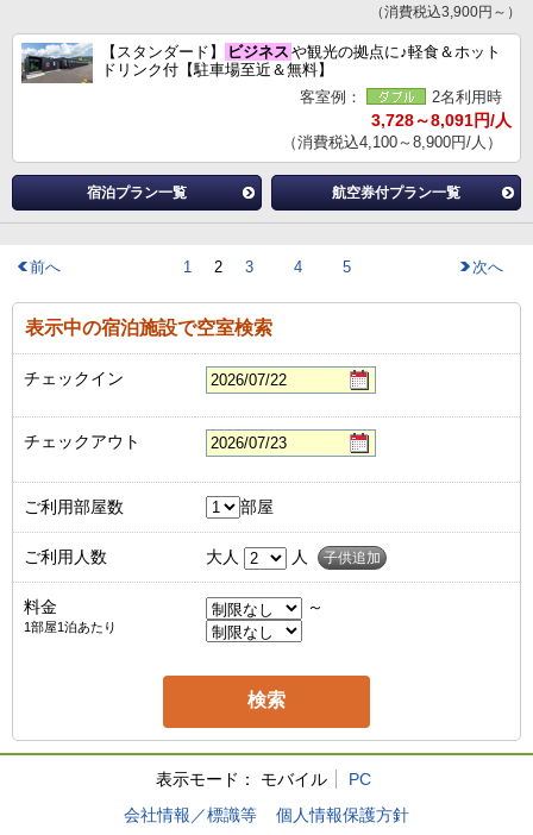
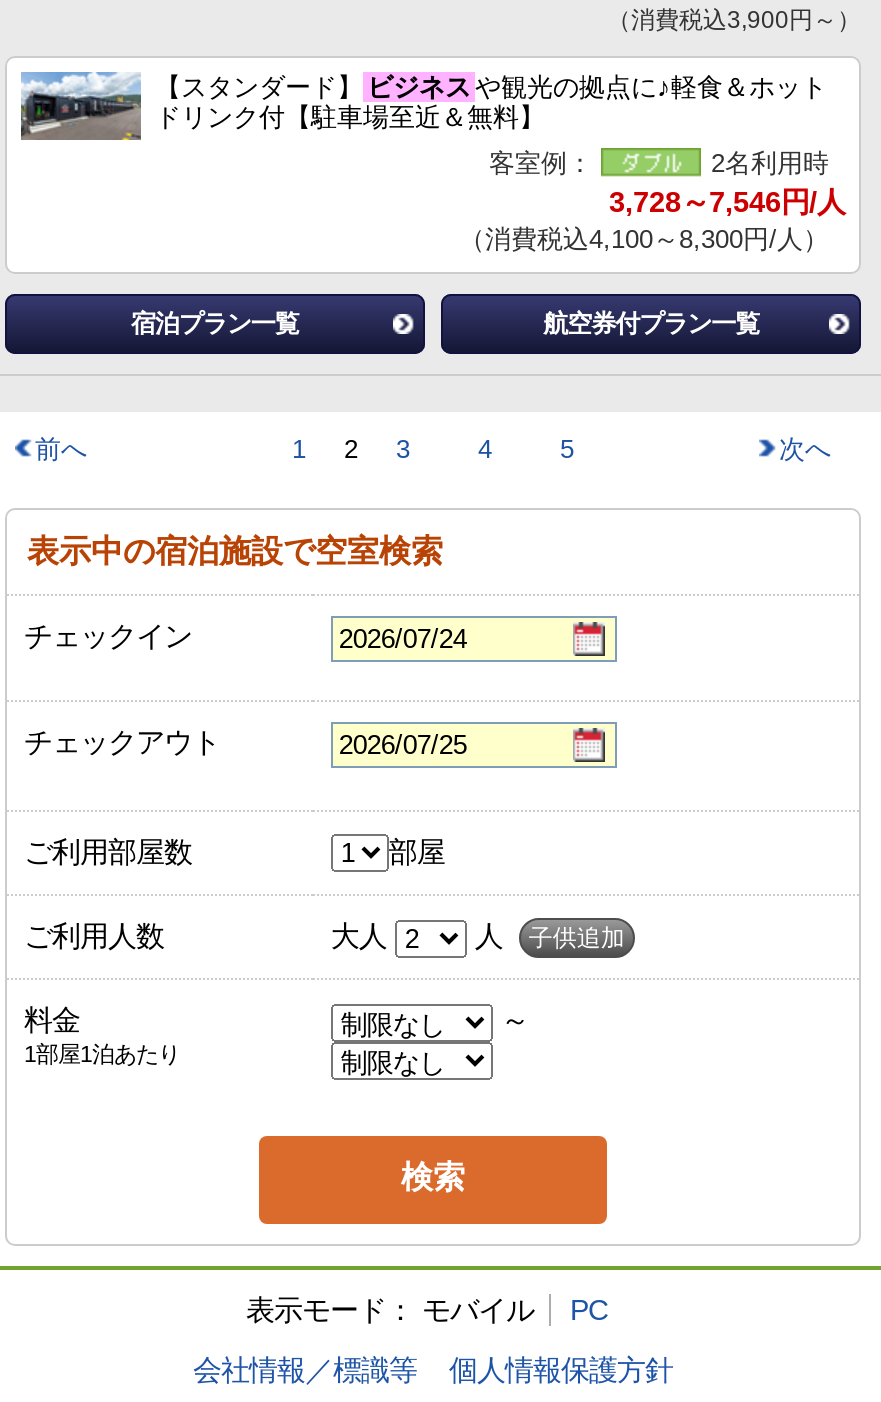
[371,111,512,130] 3,728～8,091円/人 -> [609,186,845,218] 3,728～7,546円/人
[282,133,502,151] （消費税込4,100～8,900円/人） -> [459,224,829,254] （消費税込4,100～8,300円/人）

